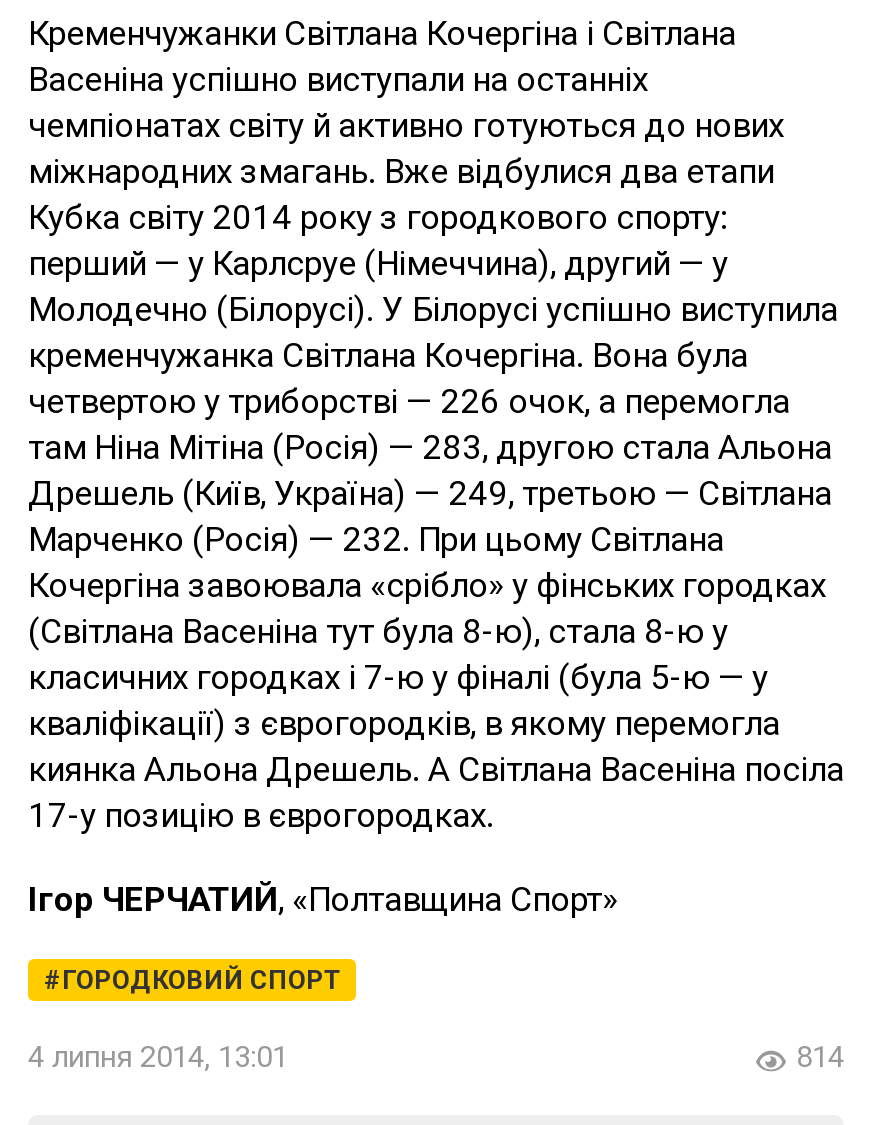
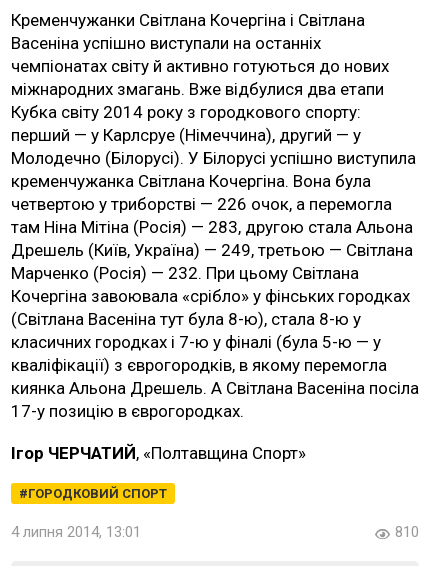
[796,1038,844,1074] 814 -> [395,522,419,540] 810

